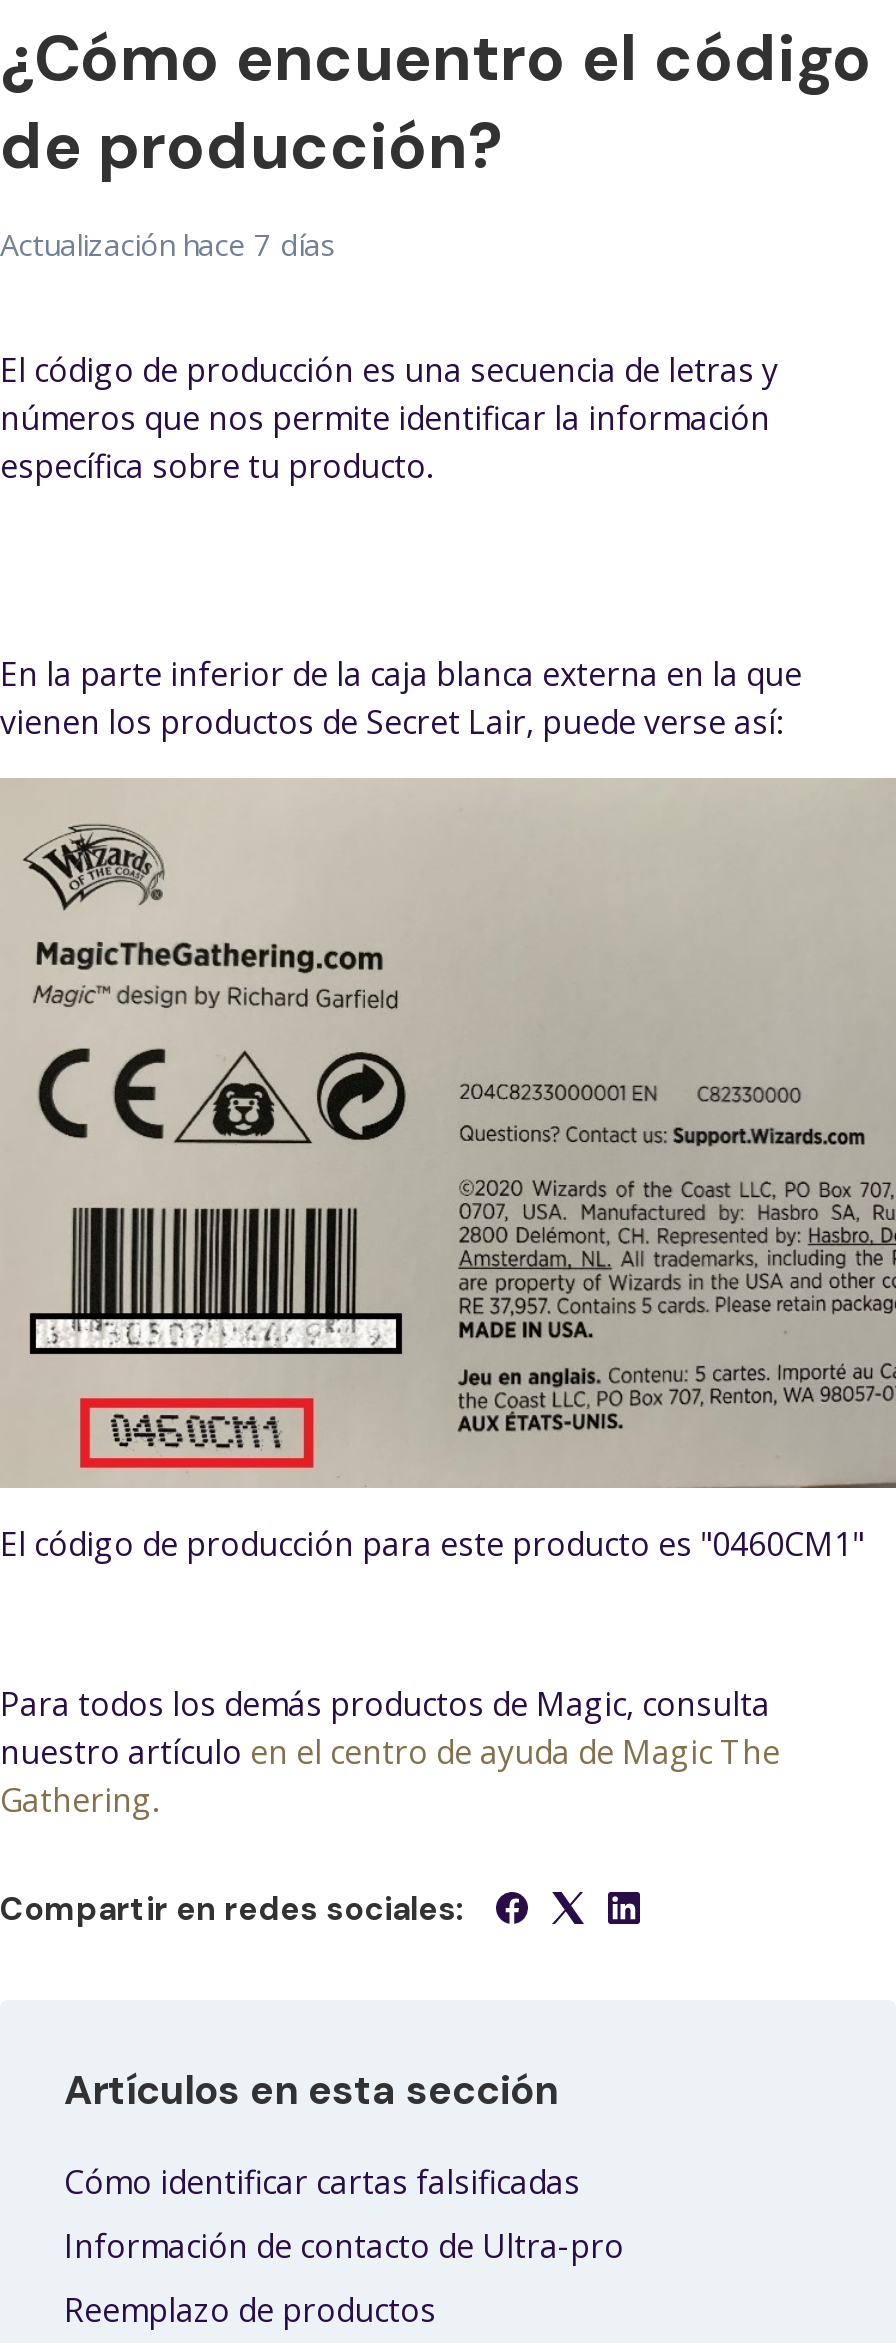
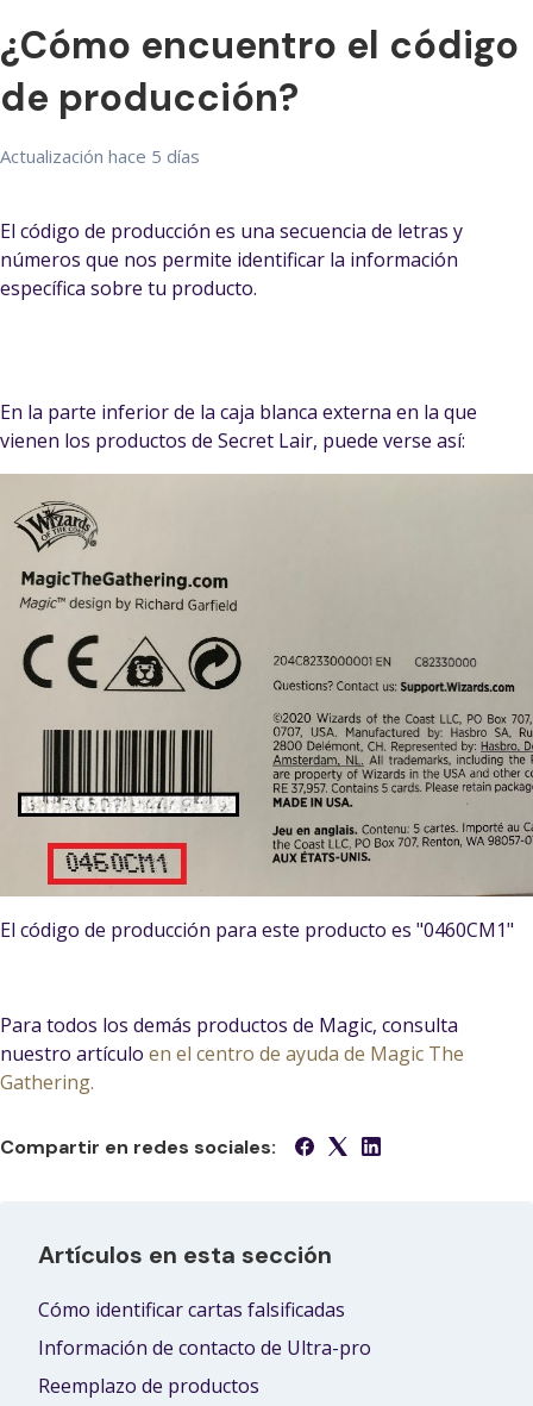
[0,224,336,264] Actualización hace 7 días -> [0,144,200,168] Actualización hace 5 días

